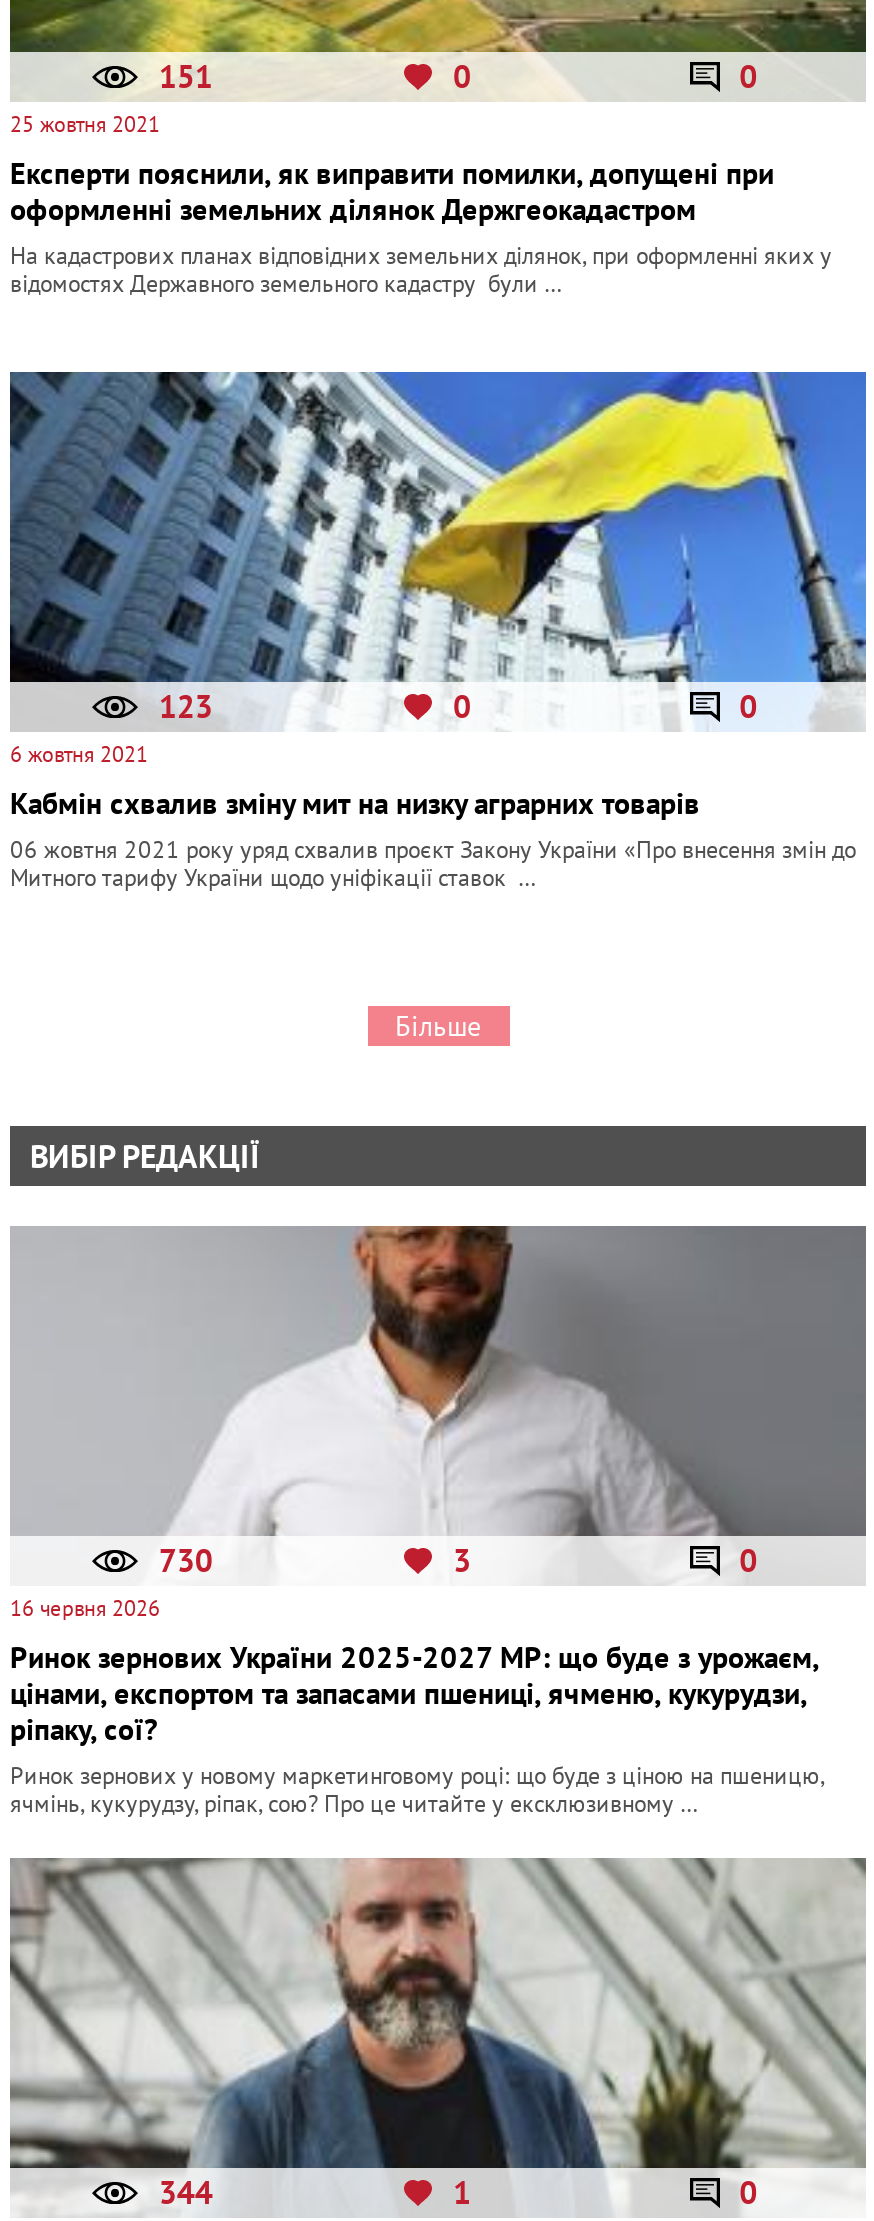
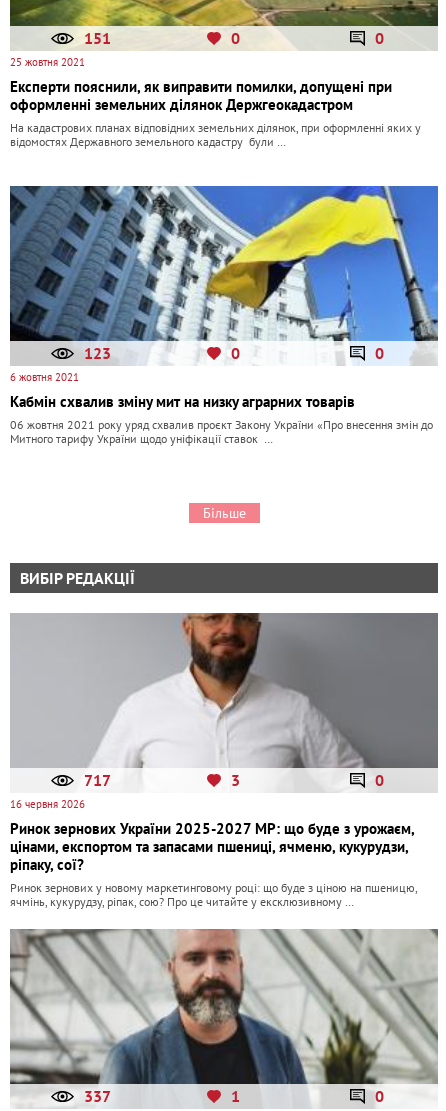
[159,1539,213,1579] 730 -> [84,770,111,790] 717
[159,2171,213,2211] 344 -> [84,1086,111,1106] 337

